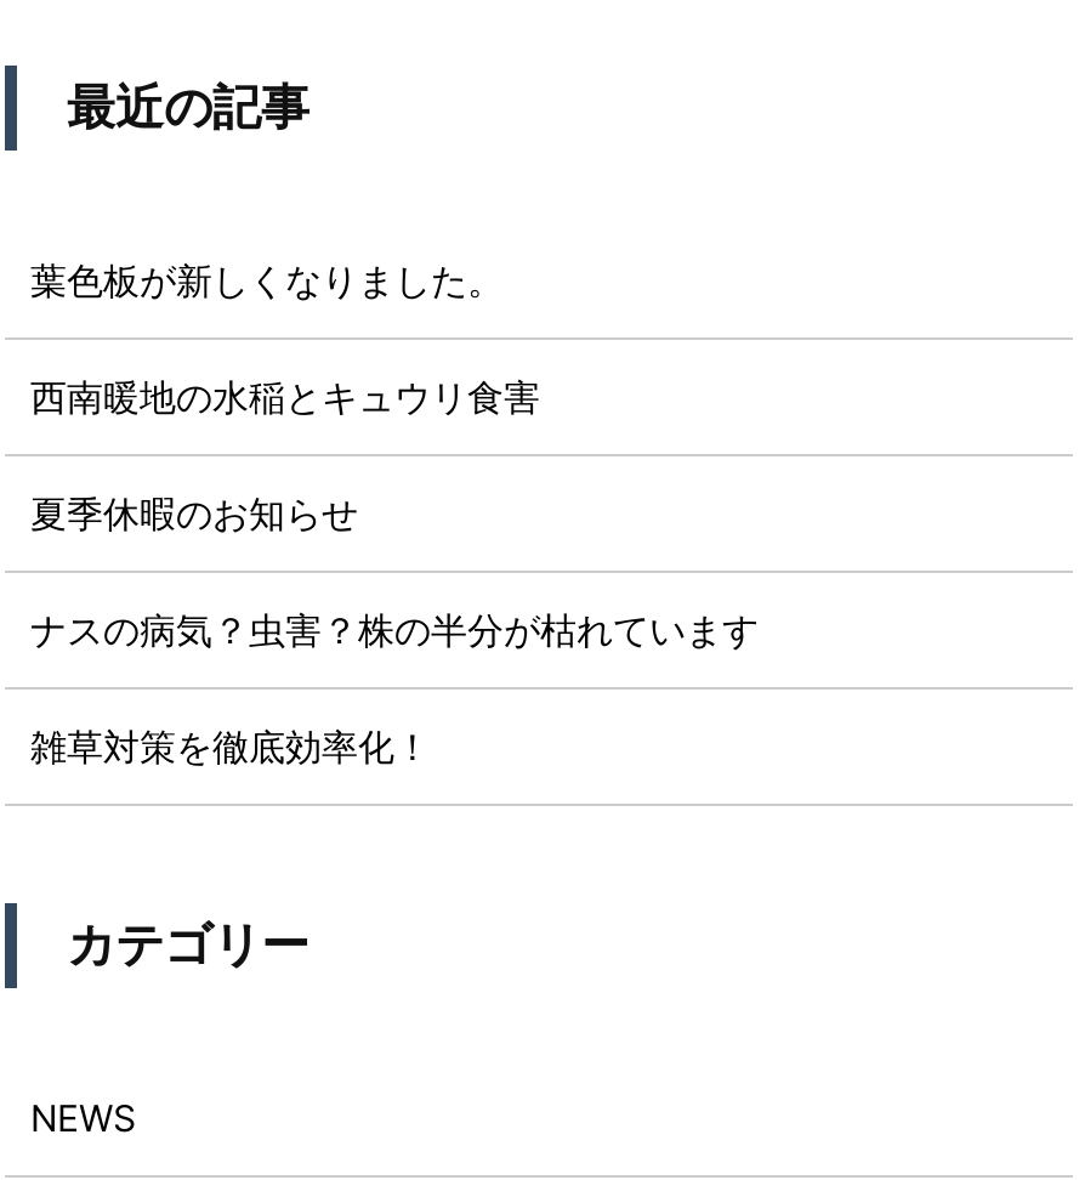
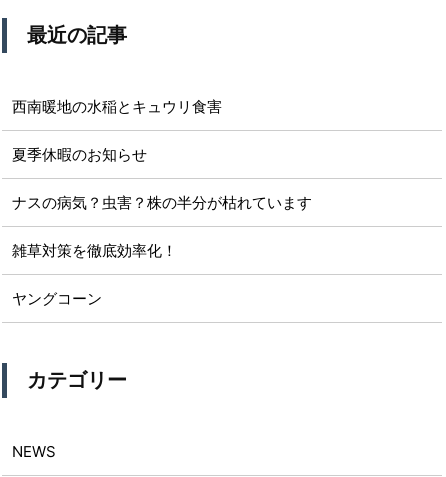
[30,259,504,305] 葉色板が新しくなりました。 -> none
moved [30,375,759,771] -> [12,97,312,260]: 西南暖地の水稲とキュウリ食害 | 夏季休暇のお知らせ | ナスの病気？虫害？株の半分が枯れています | 雑草対策を徹底効率化！
none -> [12,289,102,308] ヤングコーン

